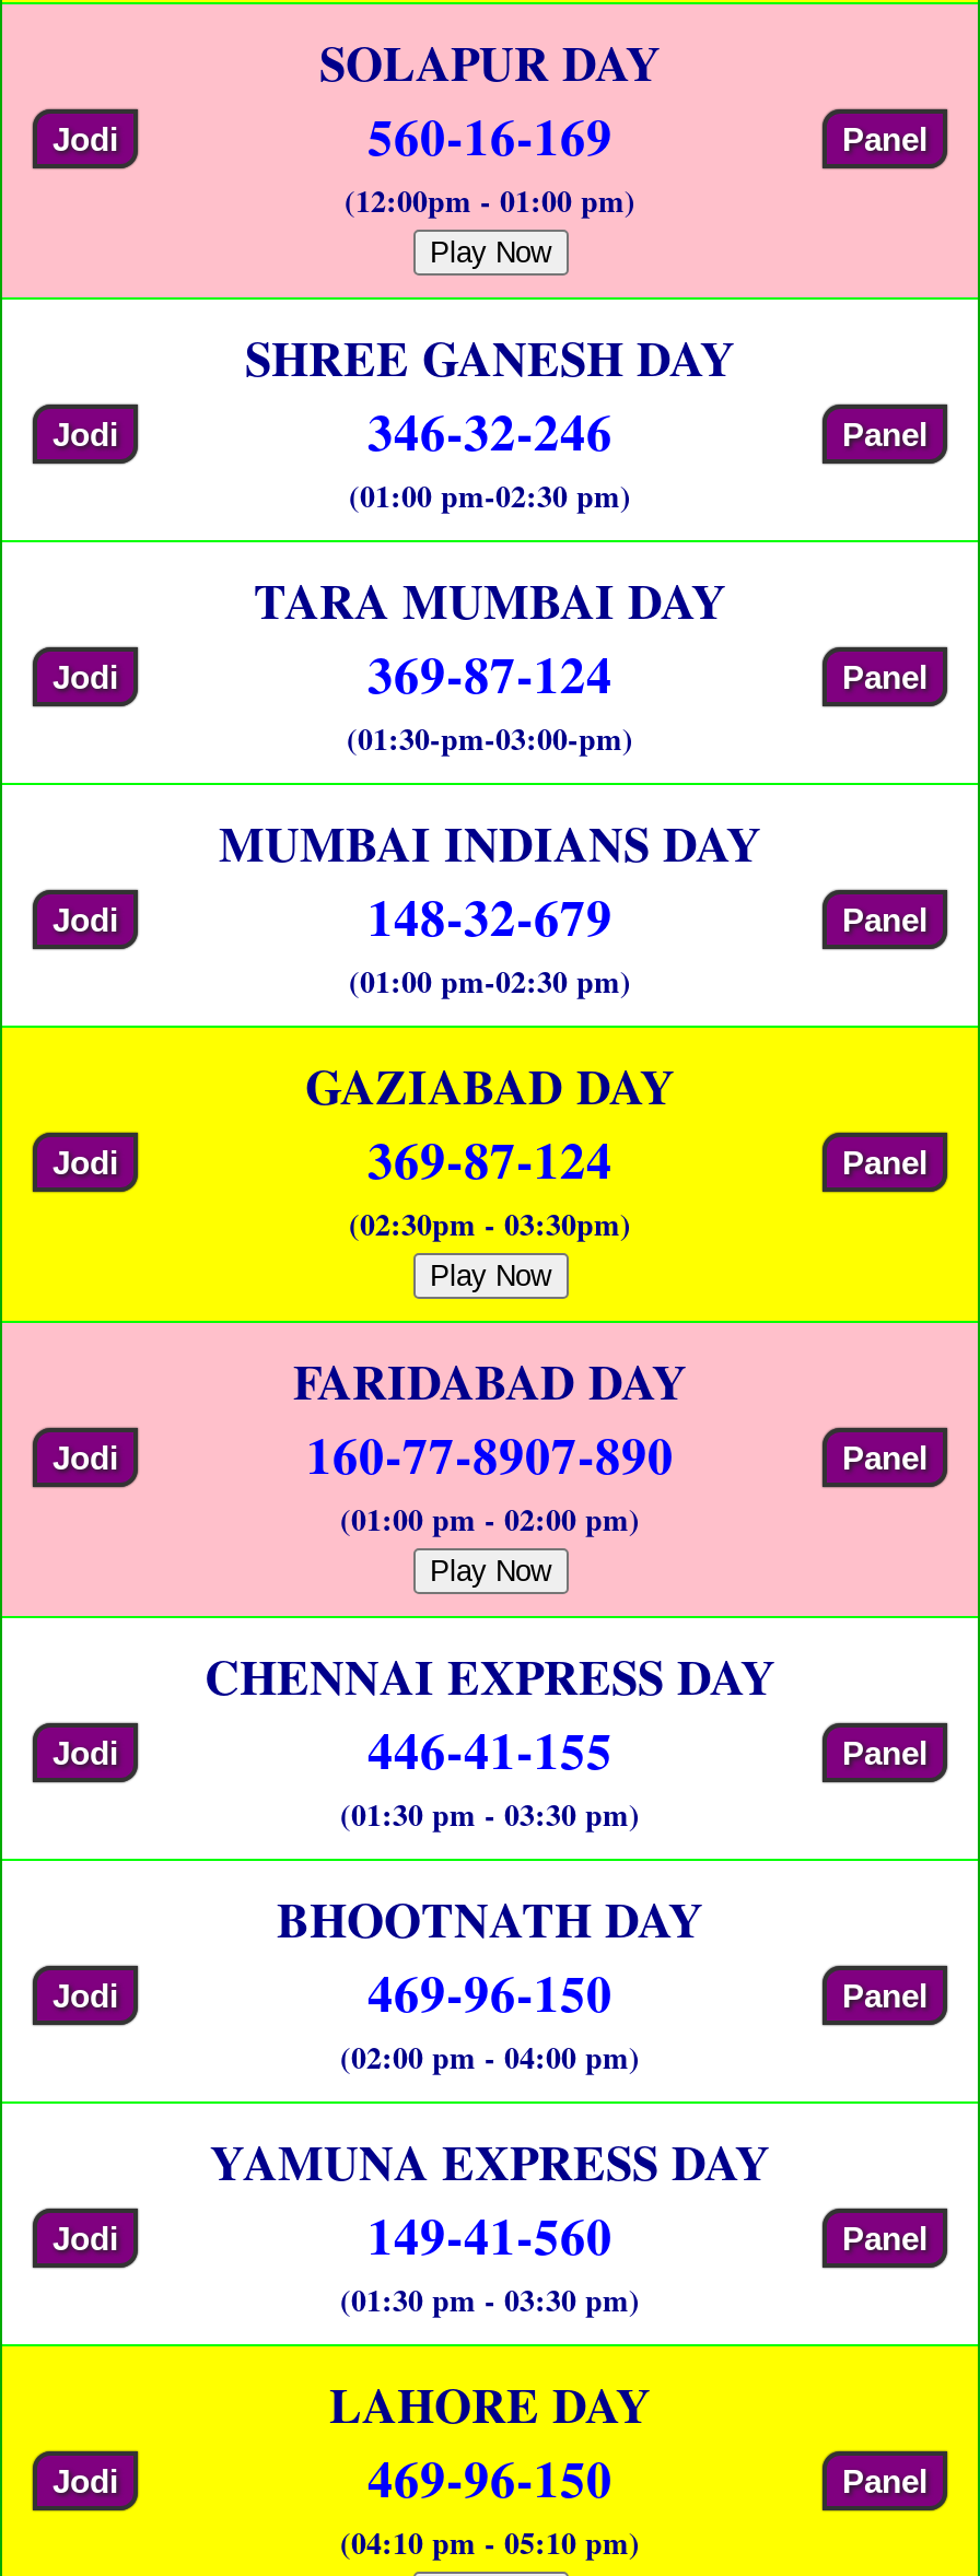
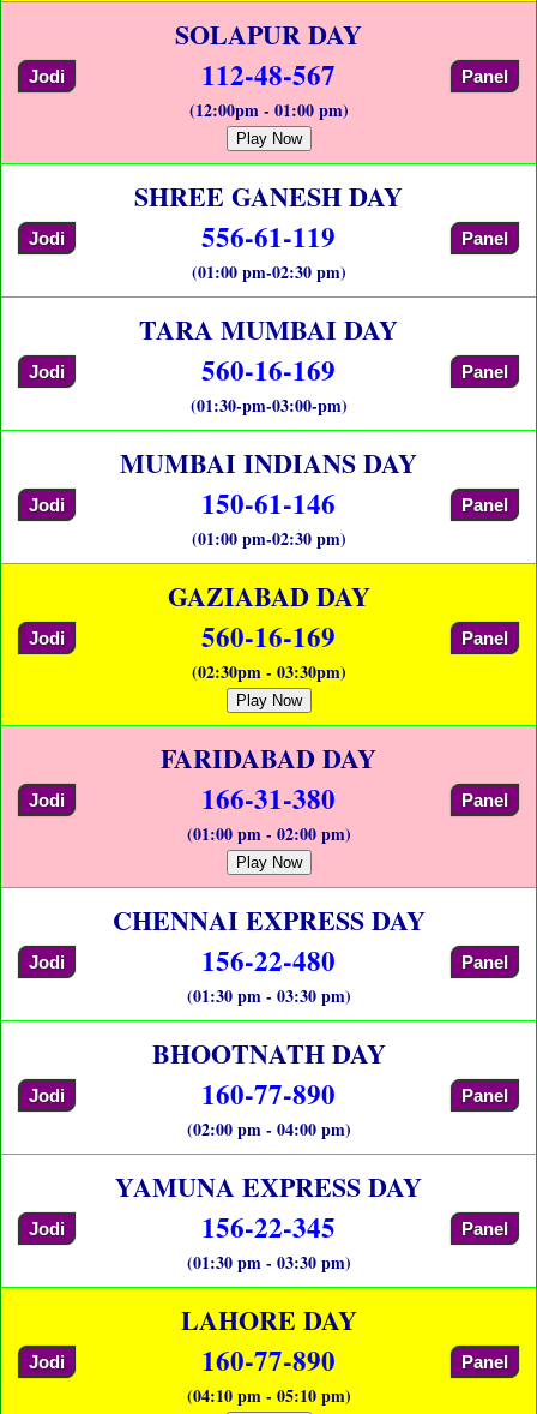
[367,98,612,172] 560-16-169 -> [201,54,336,95] 112-48-567
[367,393,612,468] 346-32-246 -> [201,216,336,257] 556-61-119
[367,636,612,710] 369-87-124 -> [201,349,336,390] 560-16-169
[367,879,612,953] 148-32-679 -> [201,482,336,523] 150-61-146
[367,1121,612,1196] 369-87-124 -> [201,616,336,656] 560-16-169
[306,1417,674,1491] 160-77-8907-890 -> [201,778,336,818] 166-31-380
[367,1712,612,1786] 446-41-155 -> [201,940,336,980] 156-22-480
[367,1955,612,2029] 469-96-150 -> [201,1073,336,1114] 160-77-890
[367,2197,612,2272] 149-41-560 -> [201,1206,336,1247] 156-22-345
[367,2440,612,2514] 469-96-150 -> [201,1339,336,1380] 160-77-890

